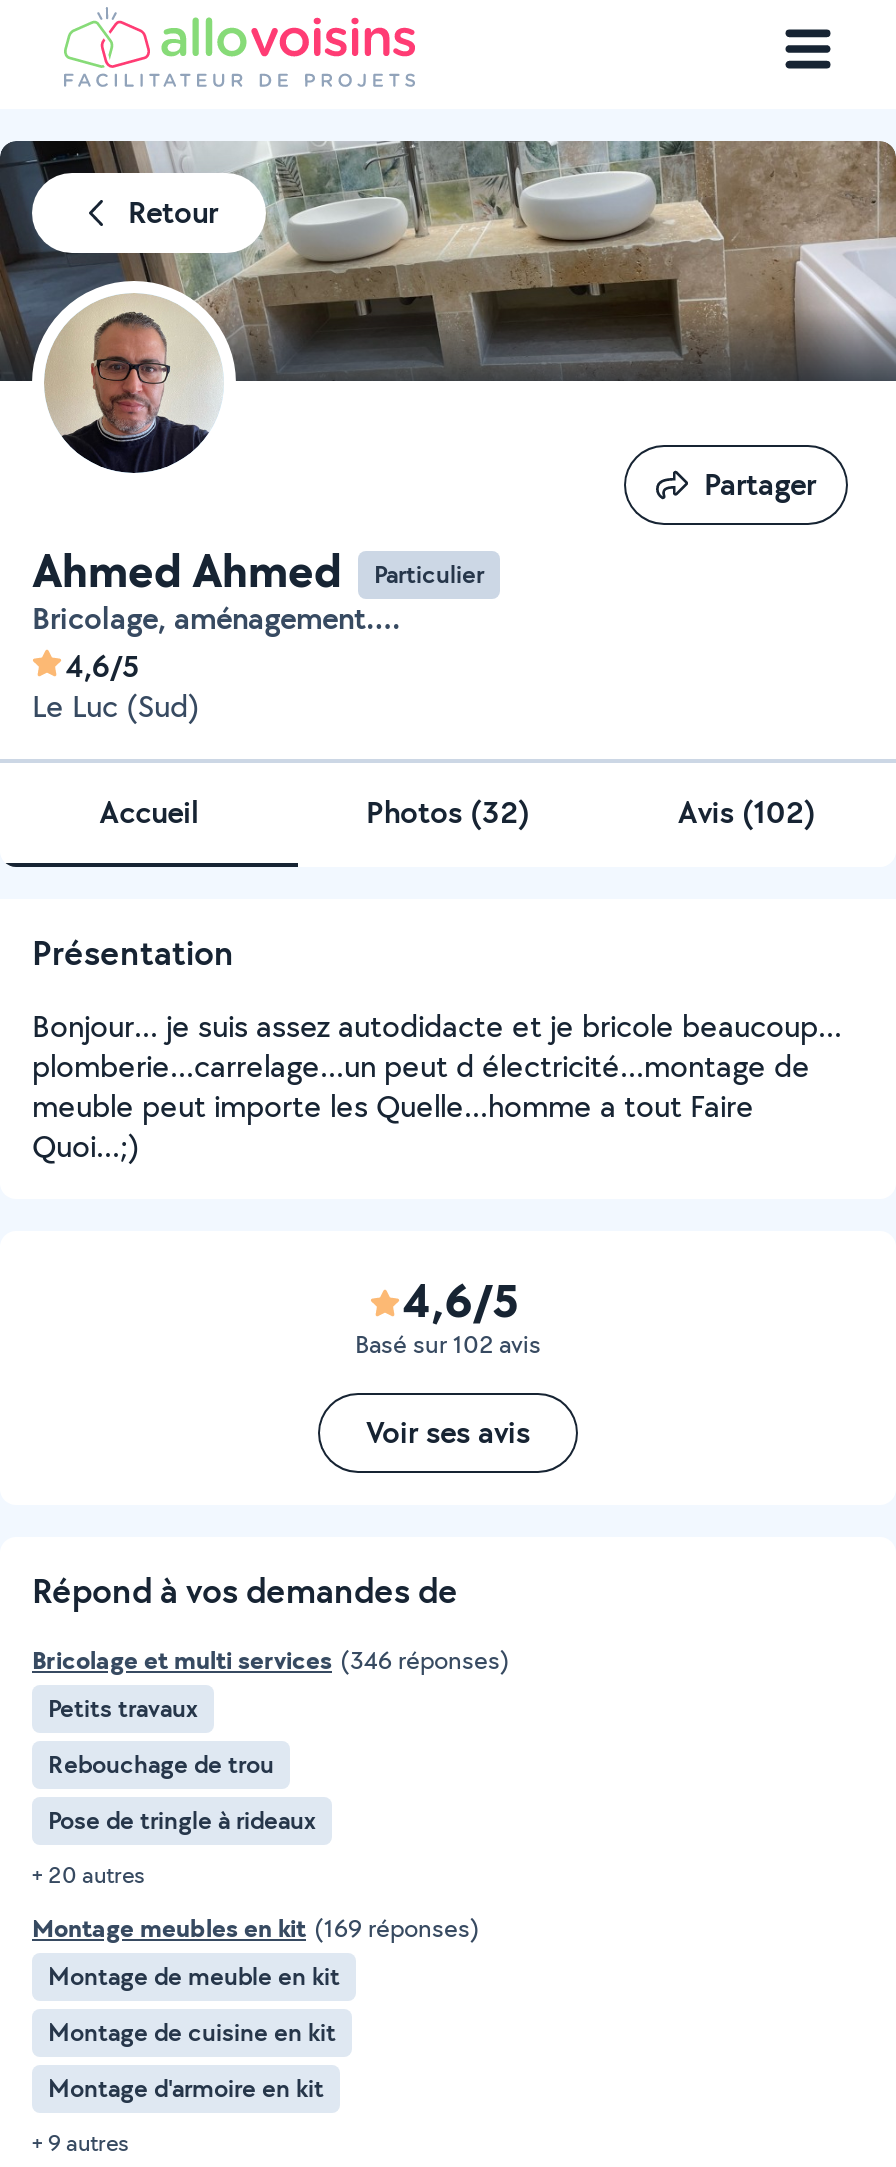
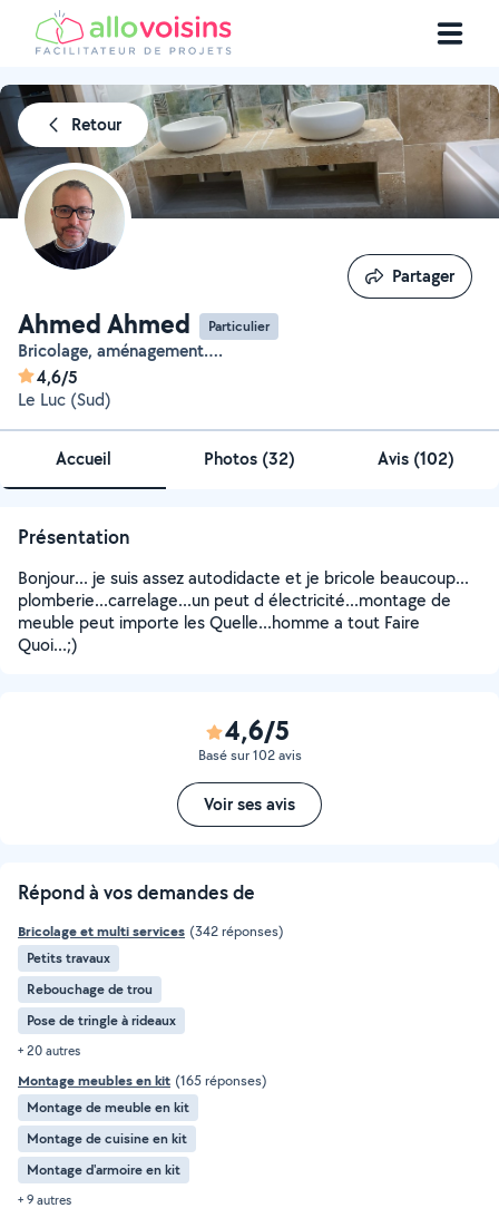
[32,1643,510,1677] Bricolage et multi services (346 réponses) -> [18,922,284,941] Bricolage et multi services (342 réponses)
[32,1911,480,1945] Montage meubles en kit (169 réponses) -> [18,1071,267,1090] Montage meubles en kit (165 réponses)

